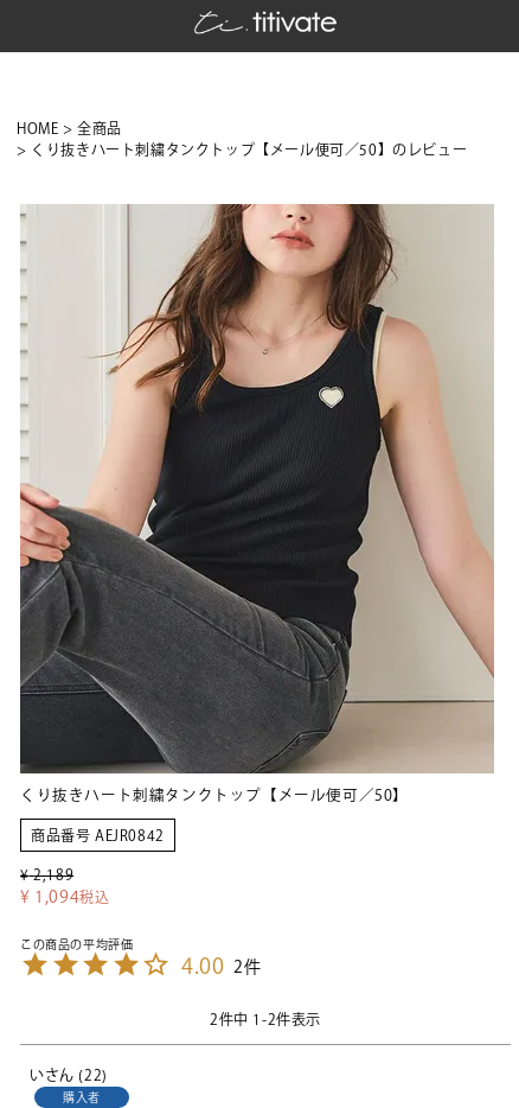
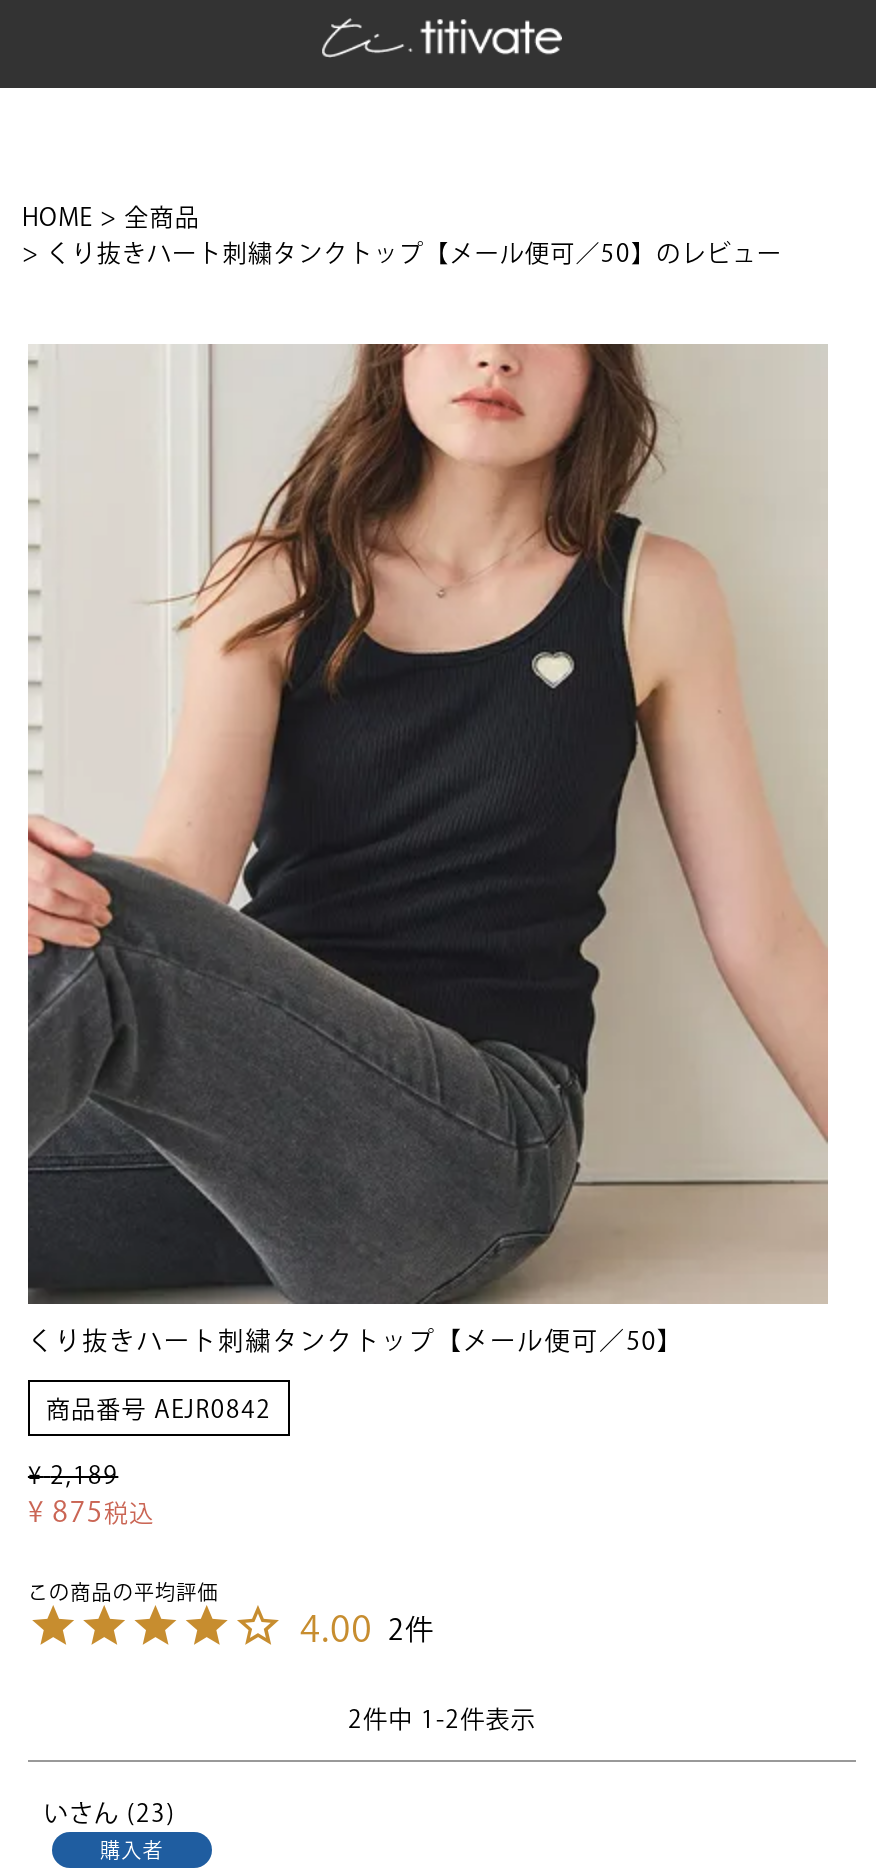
[20,889,109,905] ¥ 1,094税込 -> [28,1498,154,1526] ¥ 875税込
[84,1068,102,1082] 22 -> [136,1800,166,1824] 23

